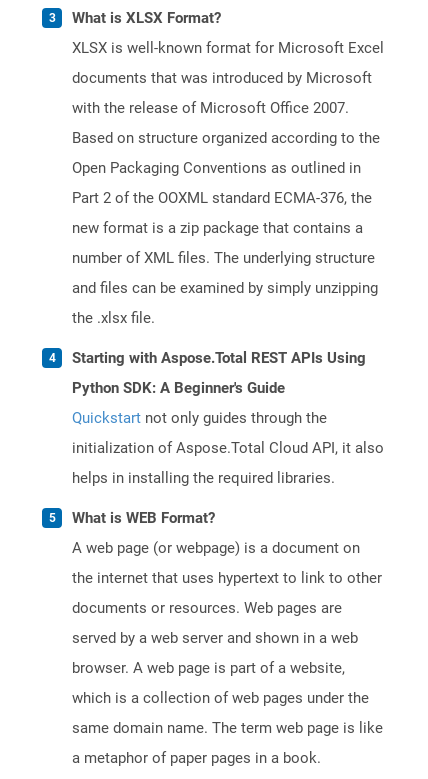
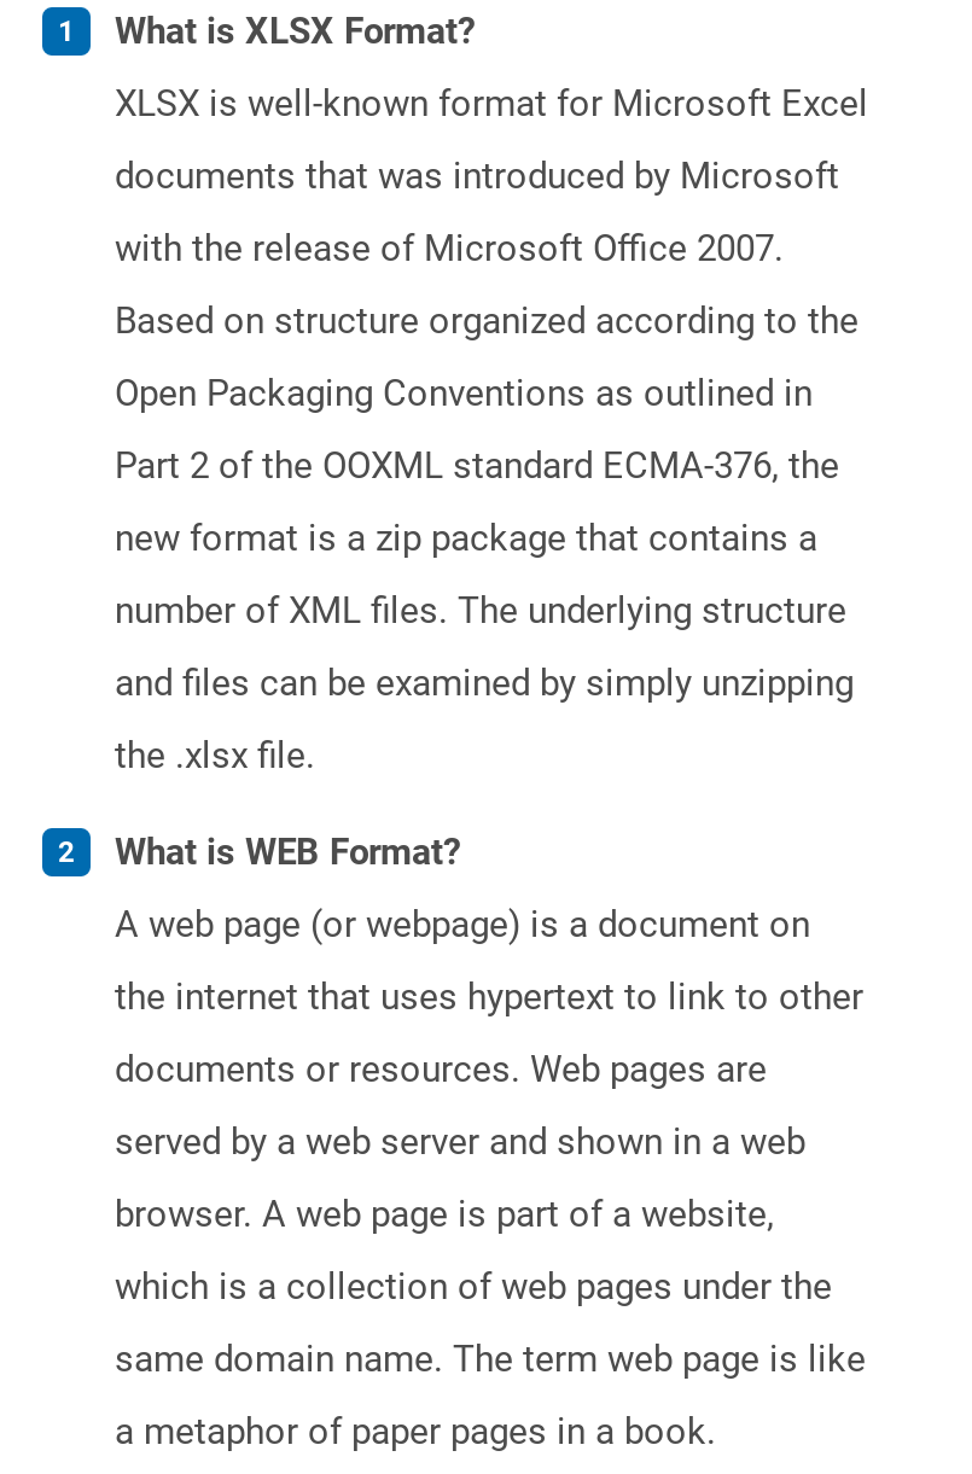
[72,349,384,487] Starting with Aspose.Total REST APIs Using | Python SDK: A Beginner's Guide | Quickstart not only guides through the | initialization of Aspose.Total Cloud API, it also | helps in installing the required libraries. -> none

